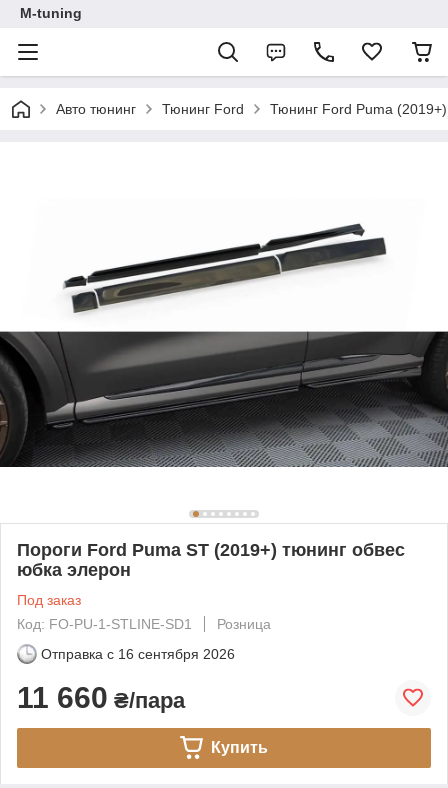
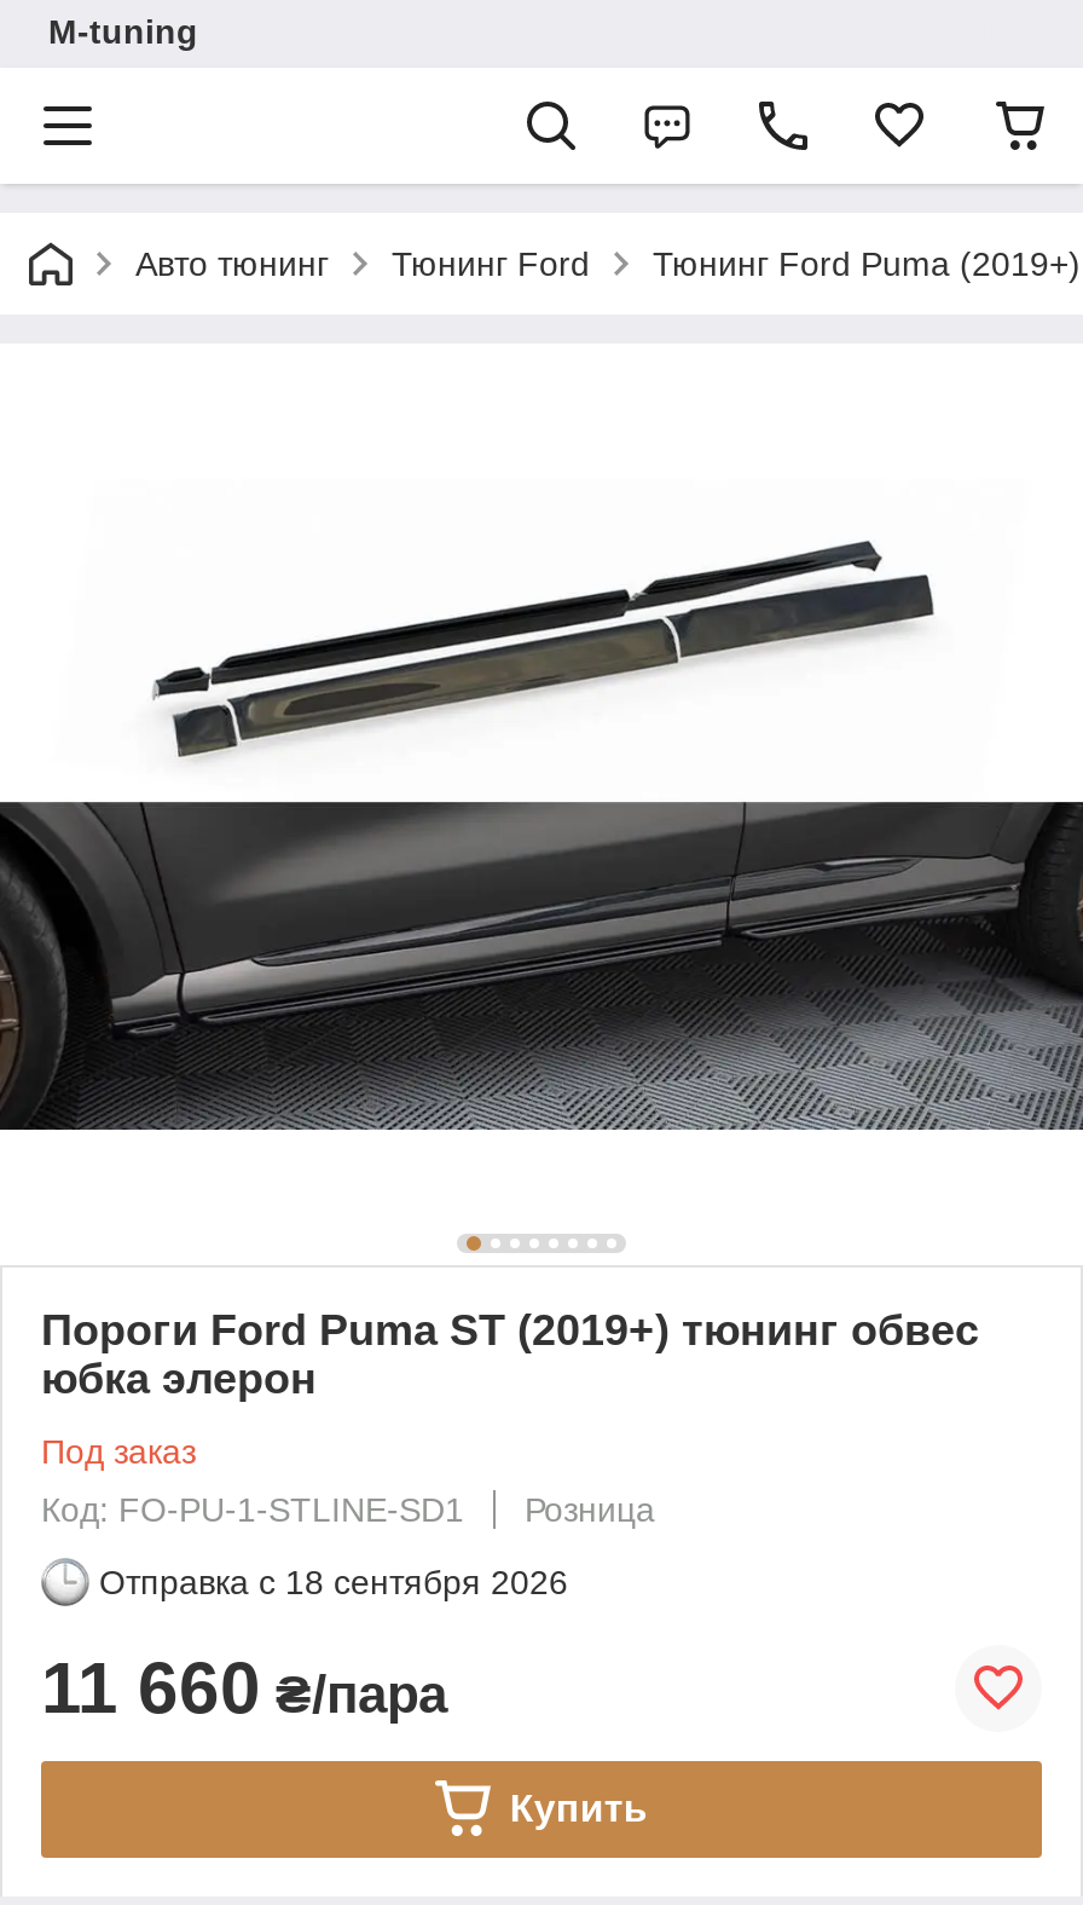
[41,646,235,662] Отправка с 16 сентября 2026 -> [99,1562,568,1601] Отправка с 18 сентября 2026

